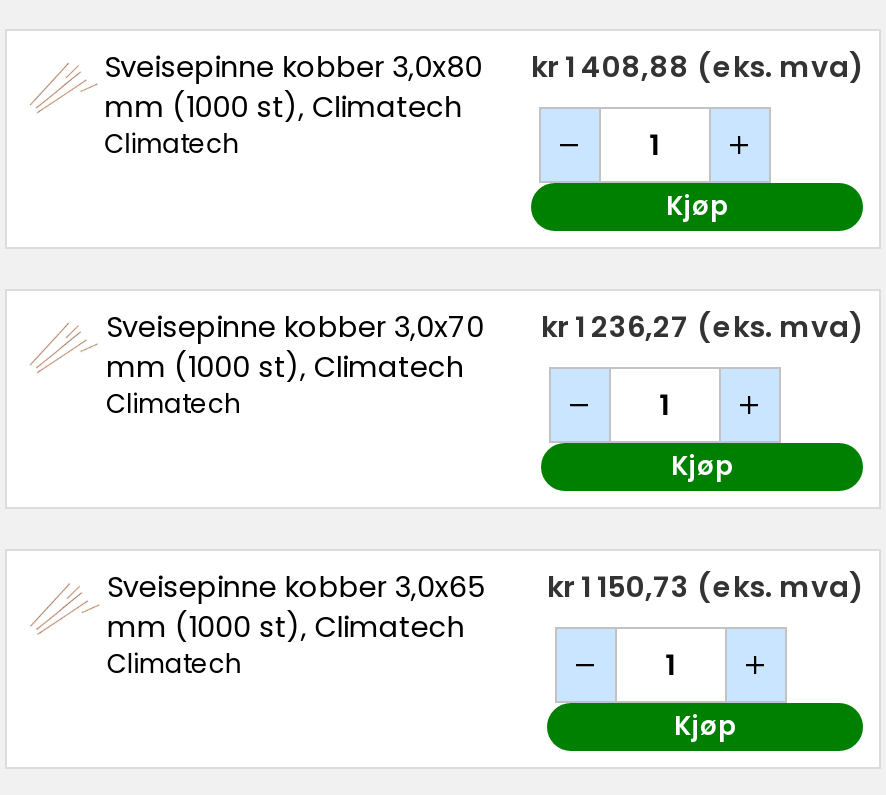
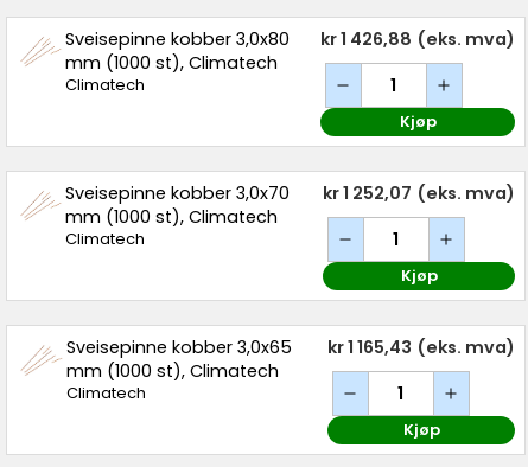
[104,47,863,87] Sveisepinne kobber 3,0x80 kr 1 408,88 (eks. mva) -> [65,27,515,51] Sveisepinne kobber 3,0x80 kr 1 426,88 (eks. mva)
[106,307,863,347] Sveisepinne kobber 3,0x70 kr 1 236,27 (eks. mva) -> [66,181,515,205] Sveisepinne kobber 3,0x70 kr 1 252,07 (eks. mva)
[107,567,863,607] Sveisepinne kobber 3,0x65 kr 1 150,73 (eks. mva) -> [66,335,515,359] Sveisepinne kobber 3,0x65 kr 1 165,43 (eks. mva)

